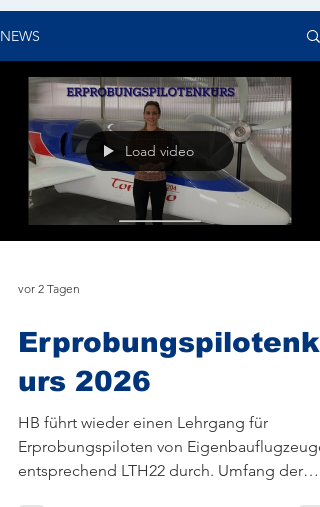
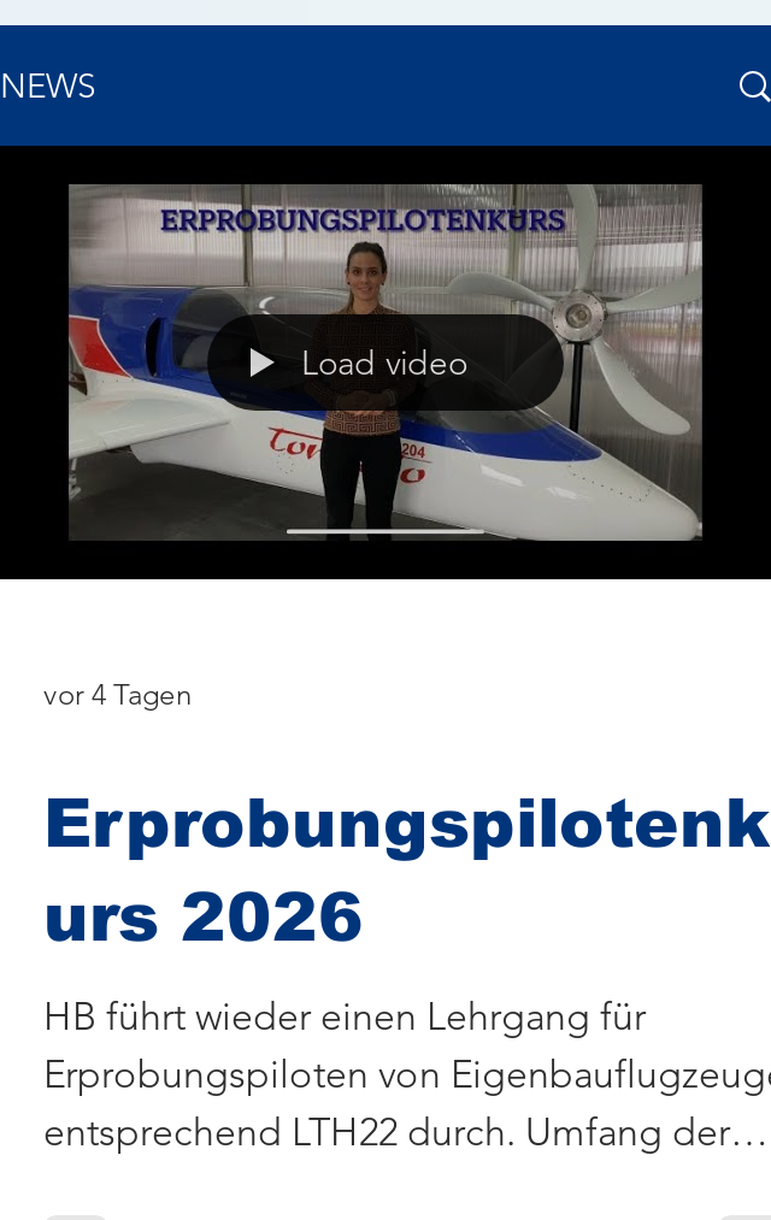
[18,280,80,295] vor 2 Tagen -> [43,674,193,711] vor 4 Tagen

